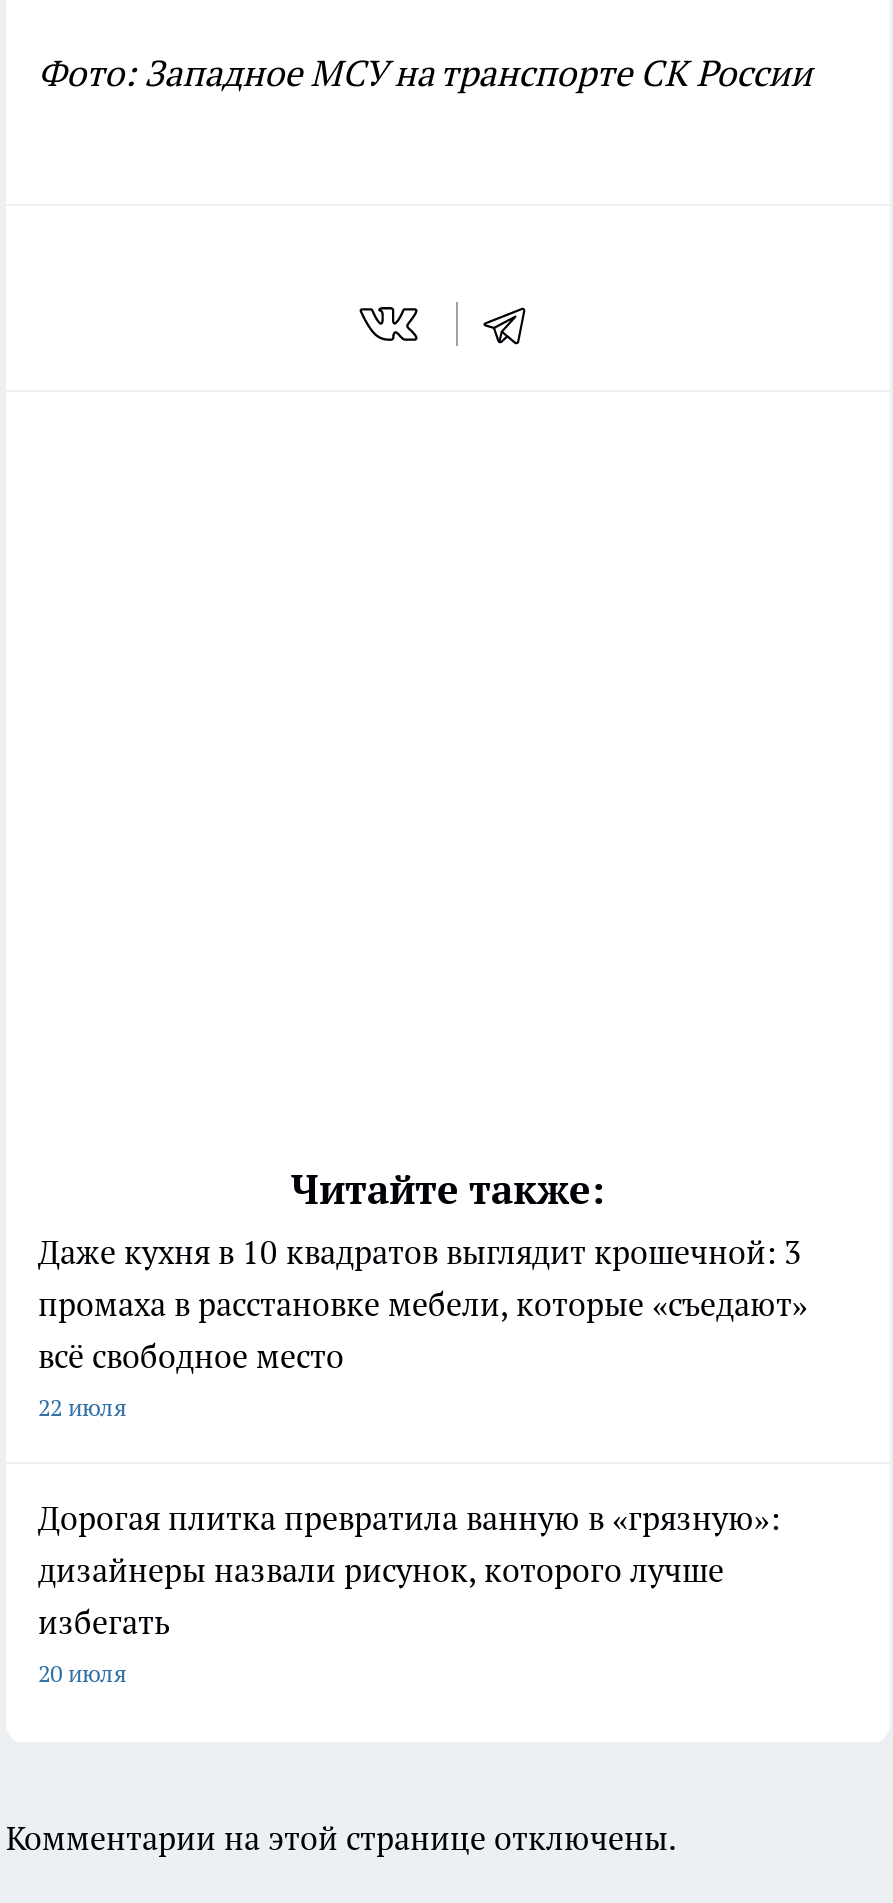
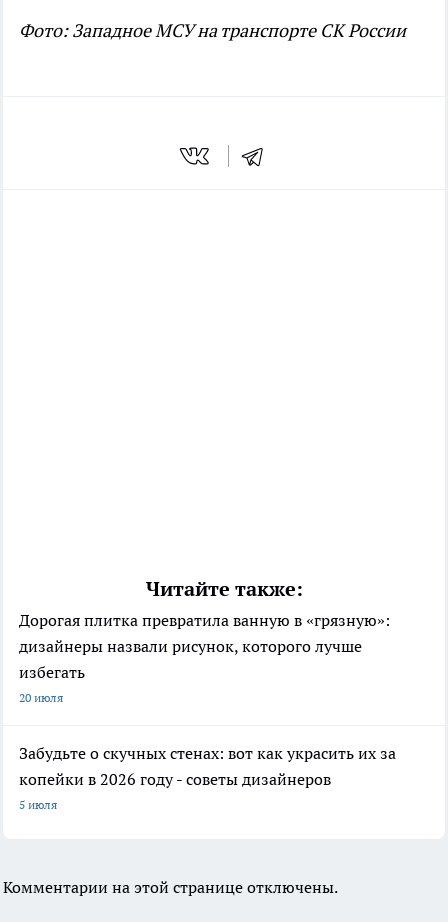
[38,1232,808,1422] Даже кухня в 10 квадратов выглядит крошечной: 3 | промаха в расстановке мебели, которые «съедают» | всё свободное место | 22 июля -> none
moved [38,1498,780,1688] -> [19,610,390,705]: Дорогая плитка превратила ванную в «грязную»: | дизайнеры назвали рисунок, которого лучше | избегать | 20 июля
none -> [19,743,396,812] Забудьте о скучных стенах: вот как украсить их за | копейки в 2026 году - советы дизайнеров | 5 июля

